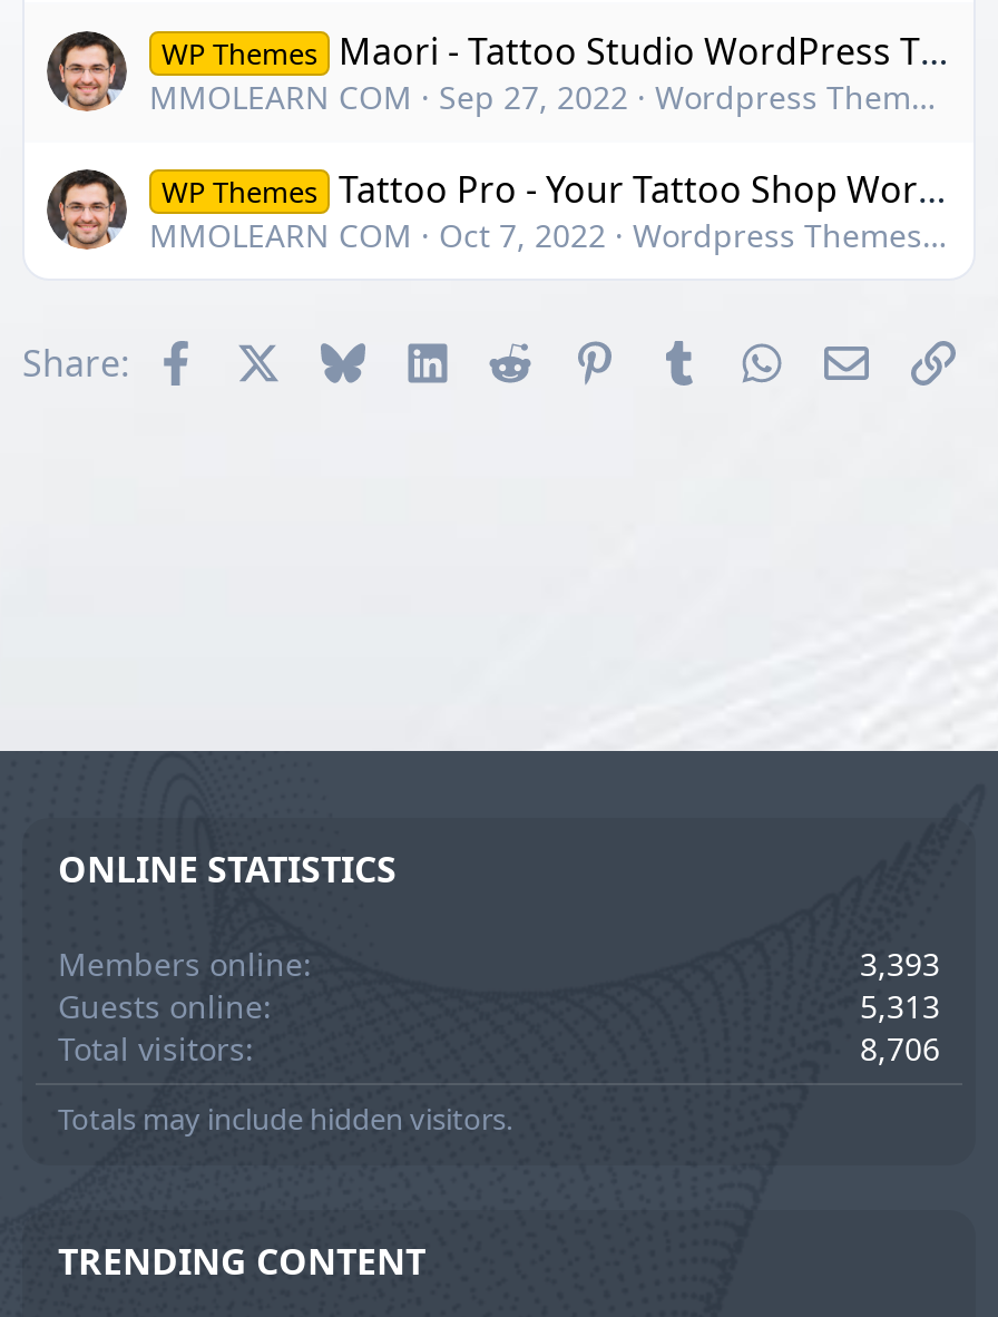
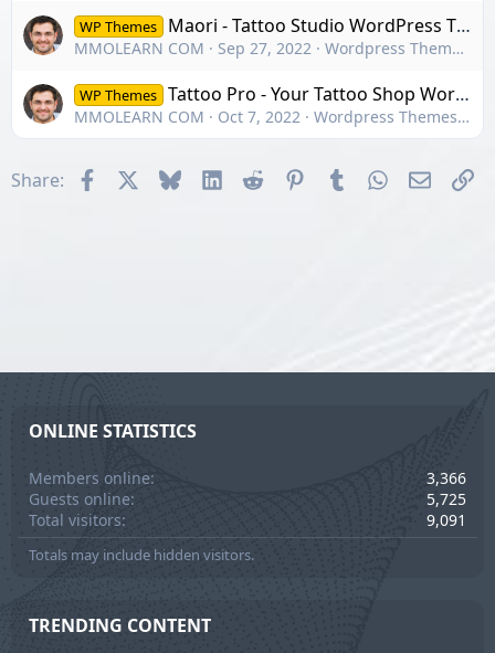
[860,943,940,985] 3,393 -> [426,468,466,489] 3,366
[860,985,940,1028] 5,313 -> [426,489,466,510] 5,725
[860,1028,940,1070] 8,706 -> [426,510,466,531] 9,091

